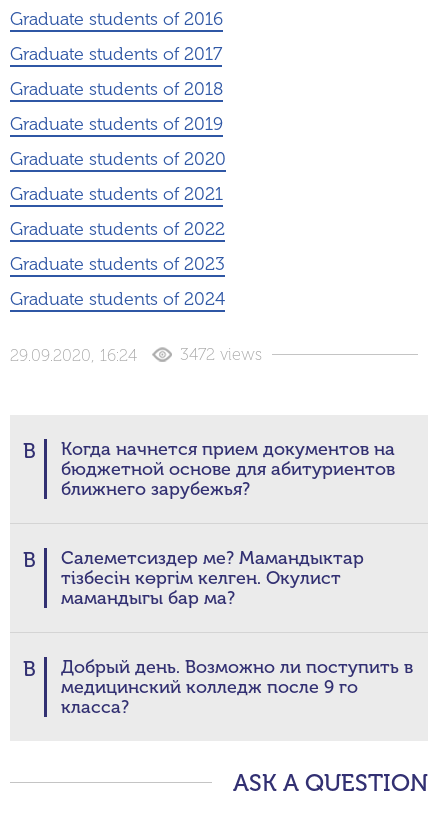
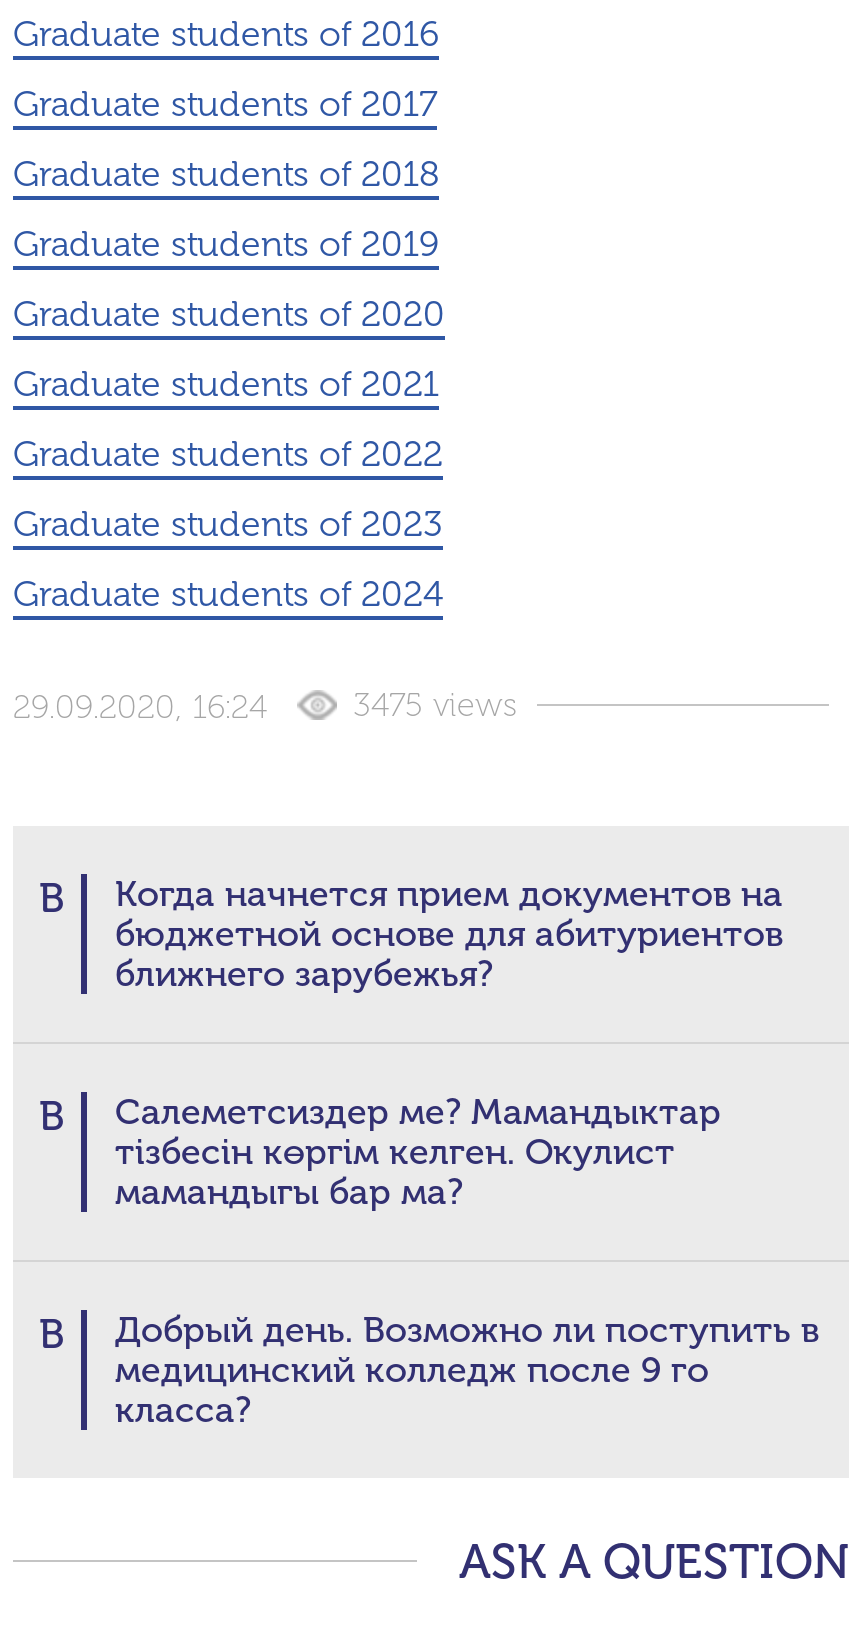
[180,345,262,364] 3472 views -> [353,685,517,723] 3475 views

